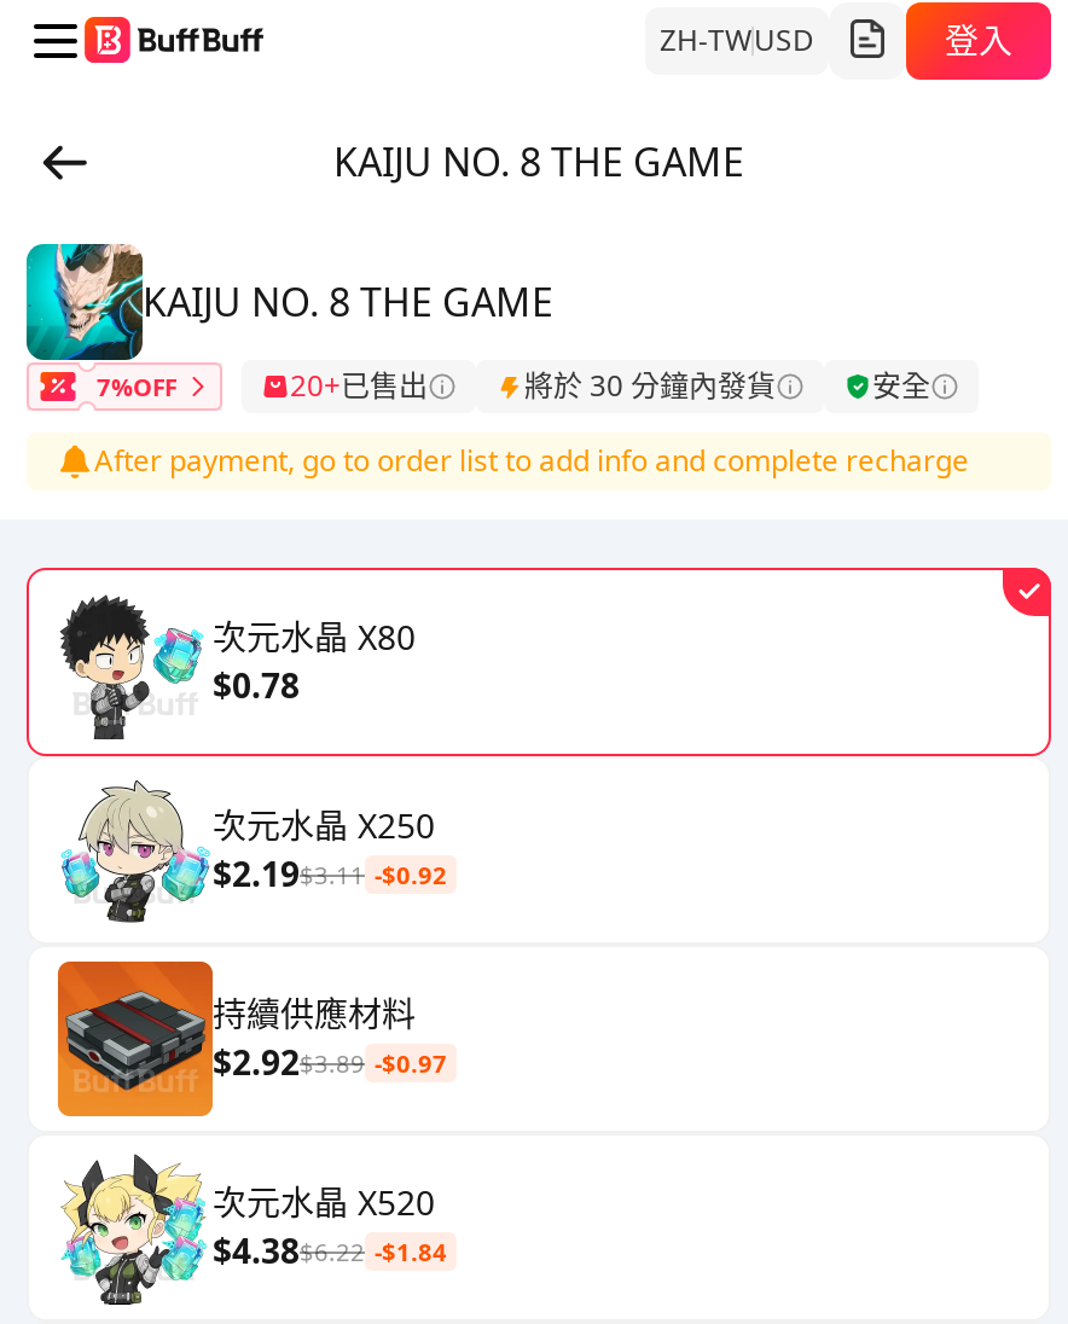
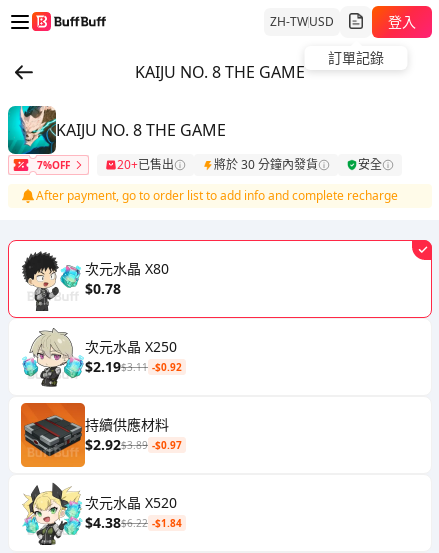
none -> [328,47,384,66] 訂單記錄

